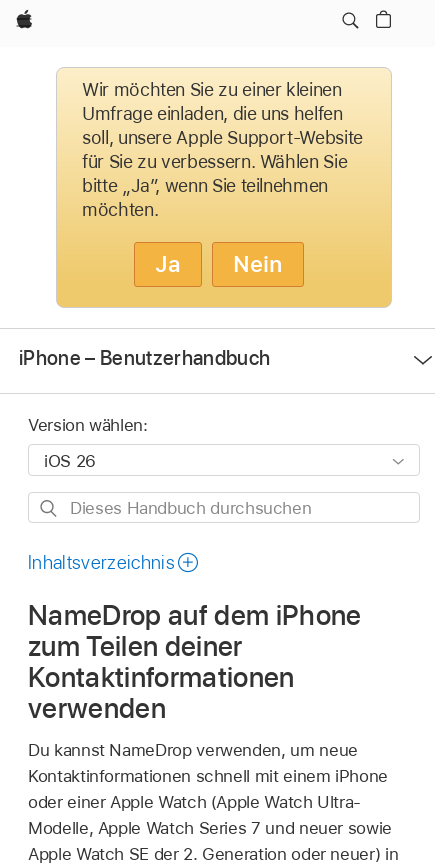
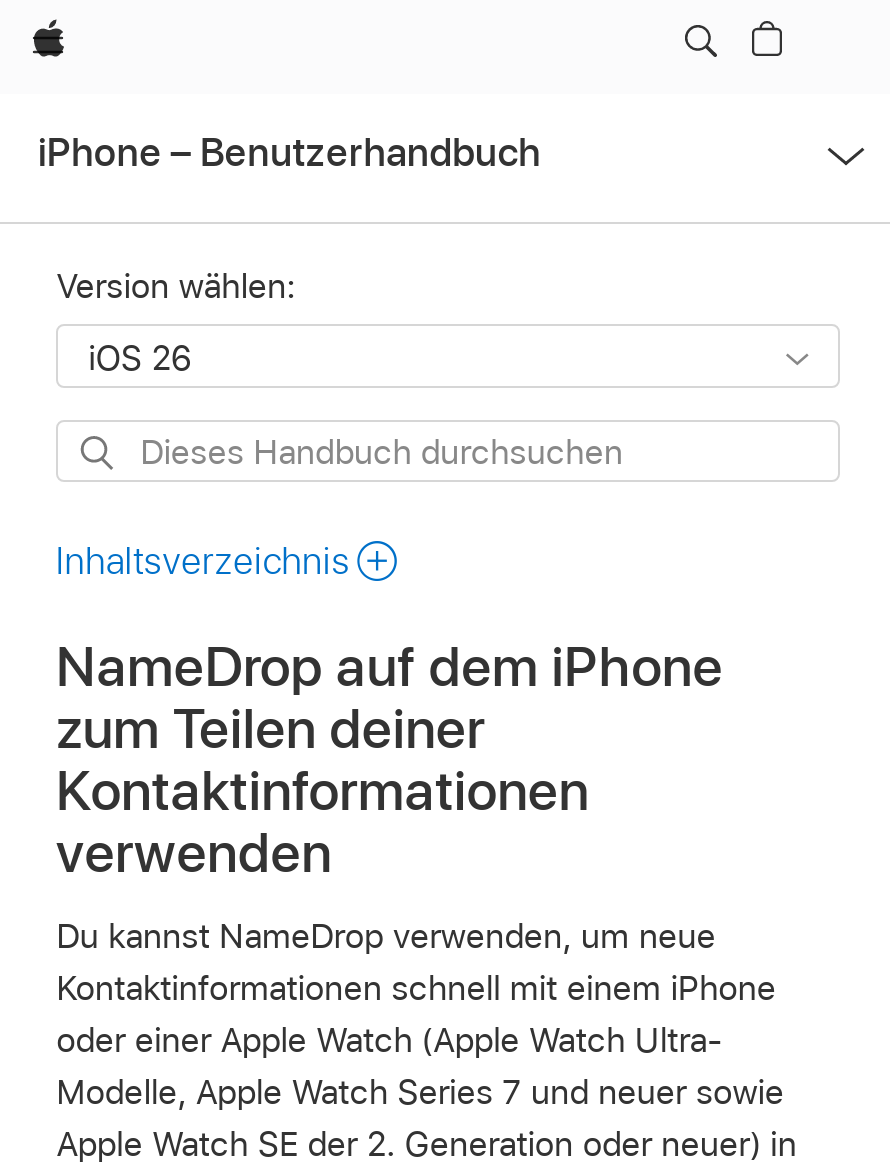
[56,67,392,308] [image] | Wir möchten Sie zu einer kleinen | Umfrage einladen, die uns helfen | soll, unsere Apple Support-Website | für Sie zu verbessern. Wählen Sie | bitte „Ja”, wenn Sie teilnehmen | möchten. | Ja | Nein -> none

